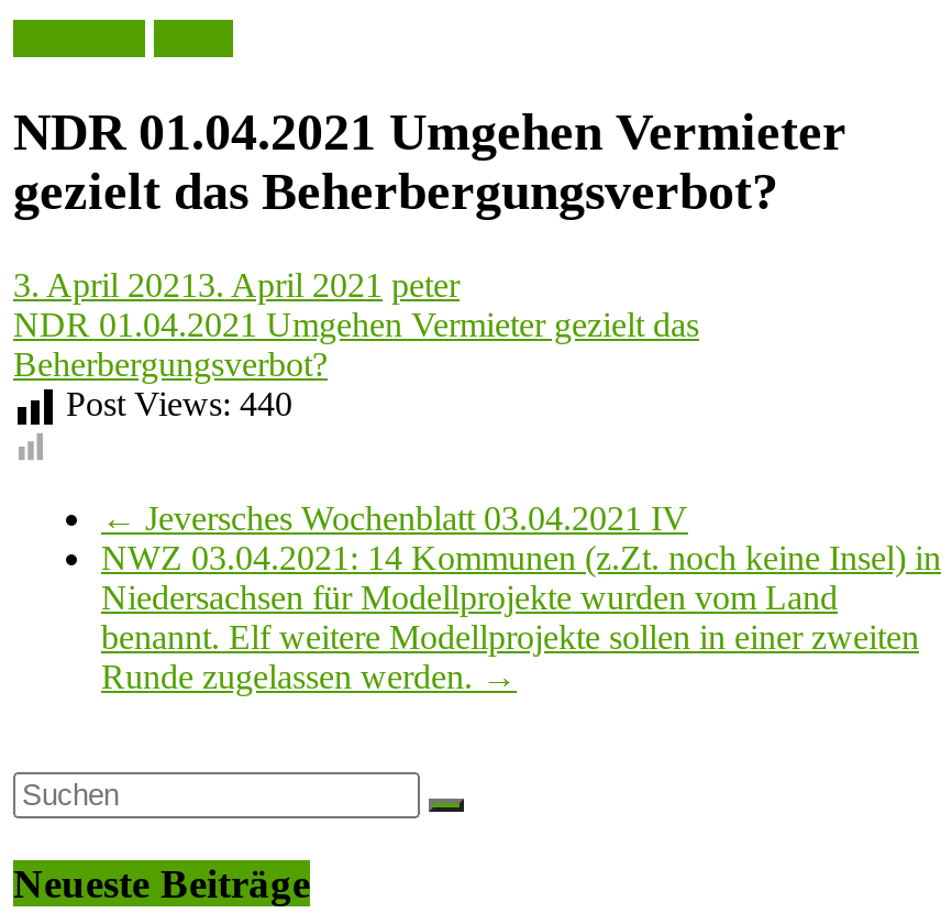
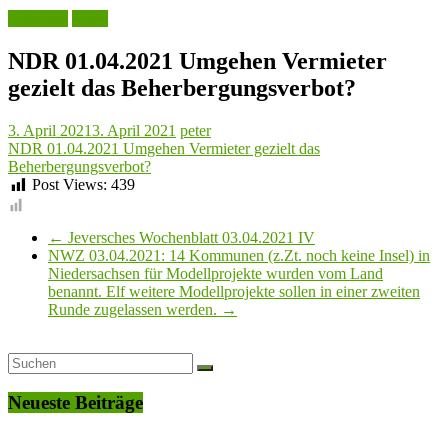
[66,385,292,423] Post Views: 440 -> [32,176,135,193] Post Views: 439

